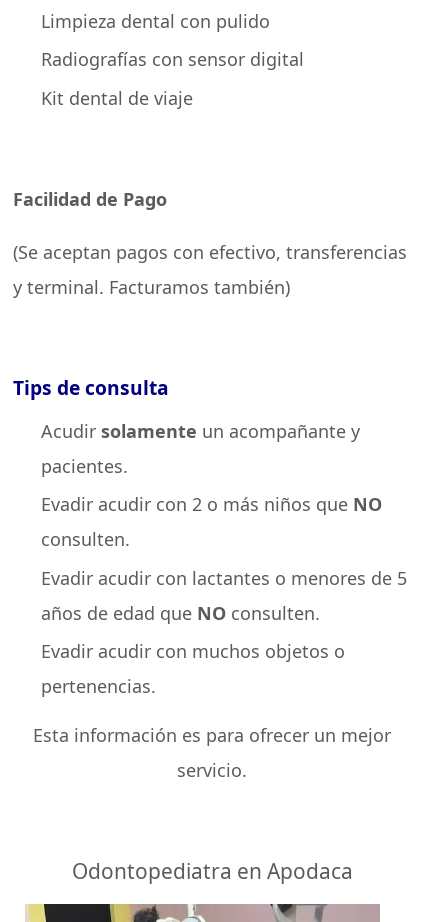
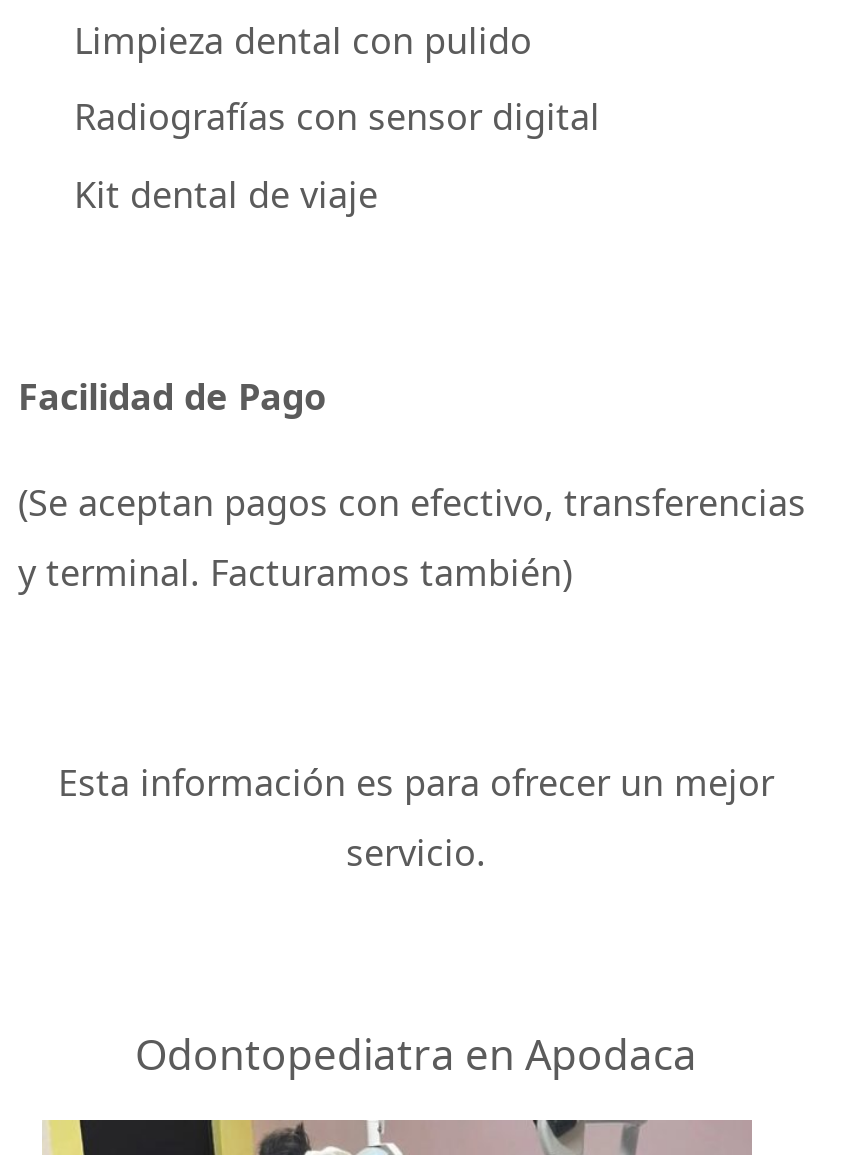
[13,374,407,698] Tips de consulta | Acudir solamente un acompañante y | pacientes. | Evadir acudir con 2 o más niños que NO | consulten. | Evadir acudir con lactantes o menores de 5 | años de edad que NO consulten. | Evadir acudir con muchos objetos o | pertenencias. -> none

